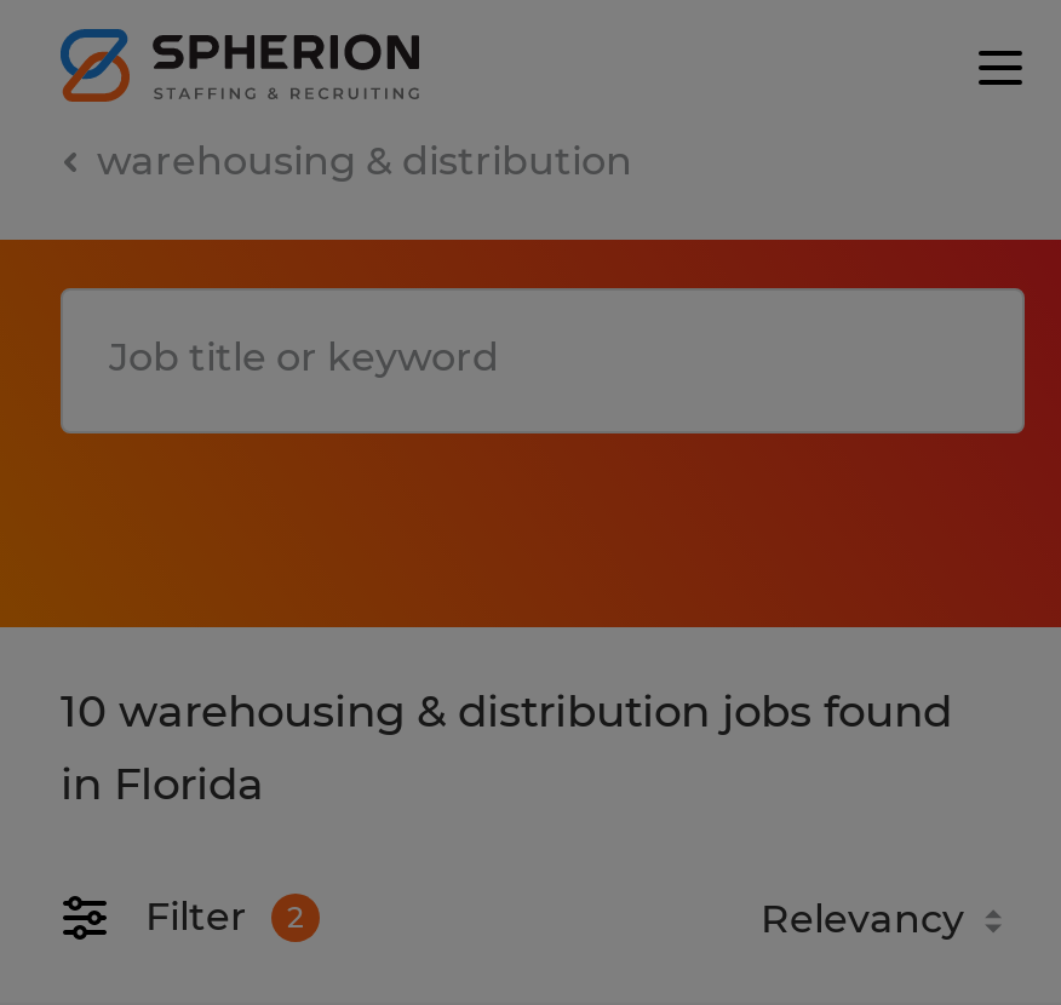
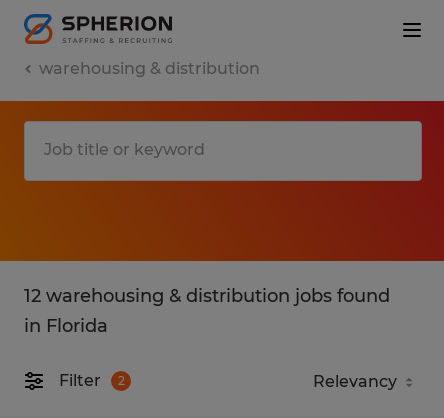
[61,685,952,739] 10 warehousing & distribution jobs found -> [24,285,390,307] 12 warehousing & distribution jobs found

